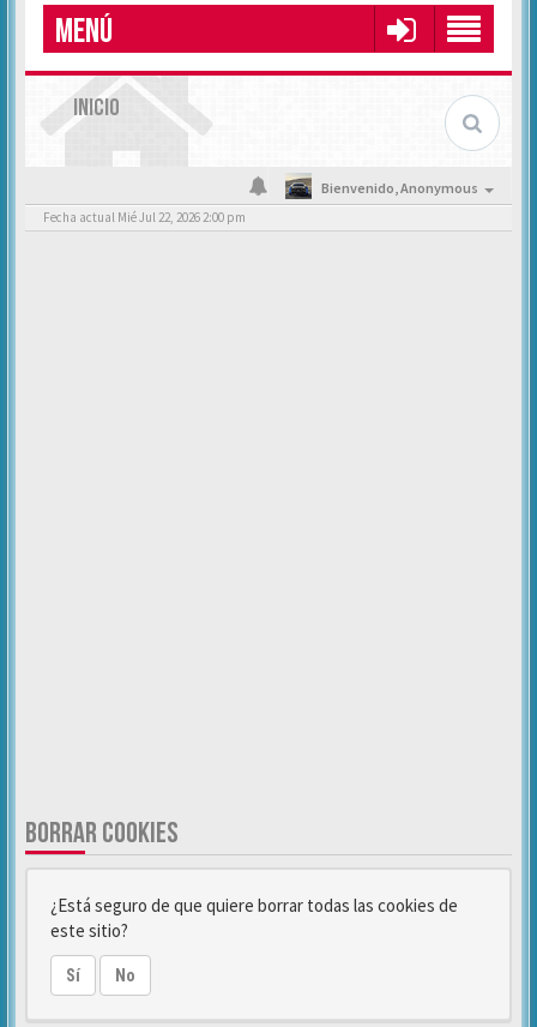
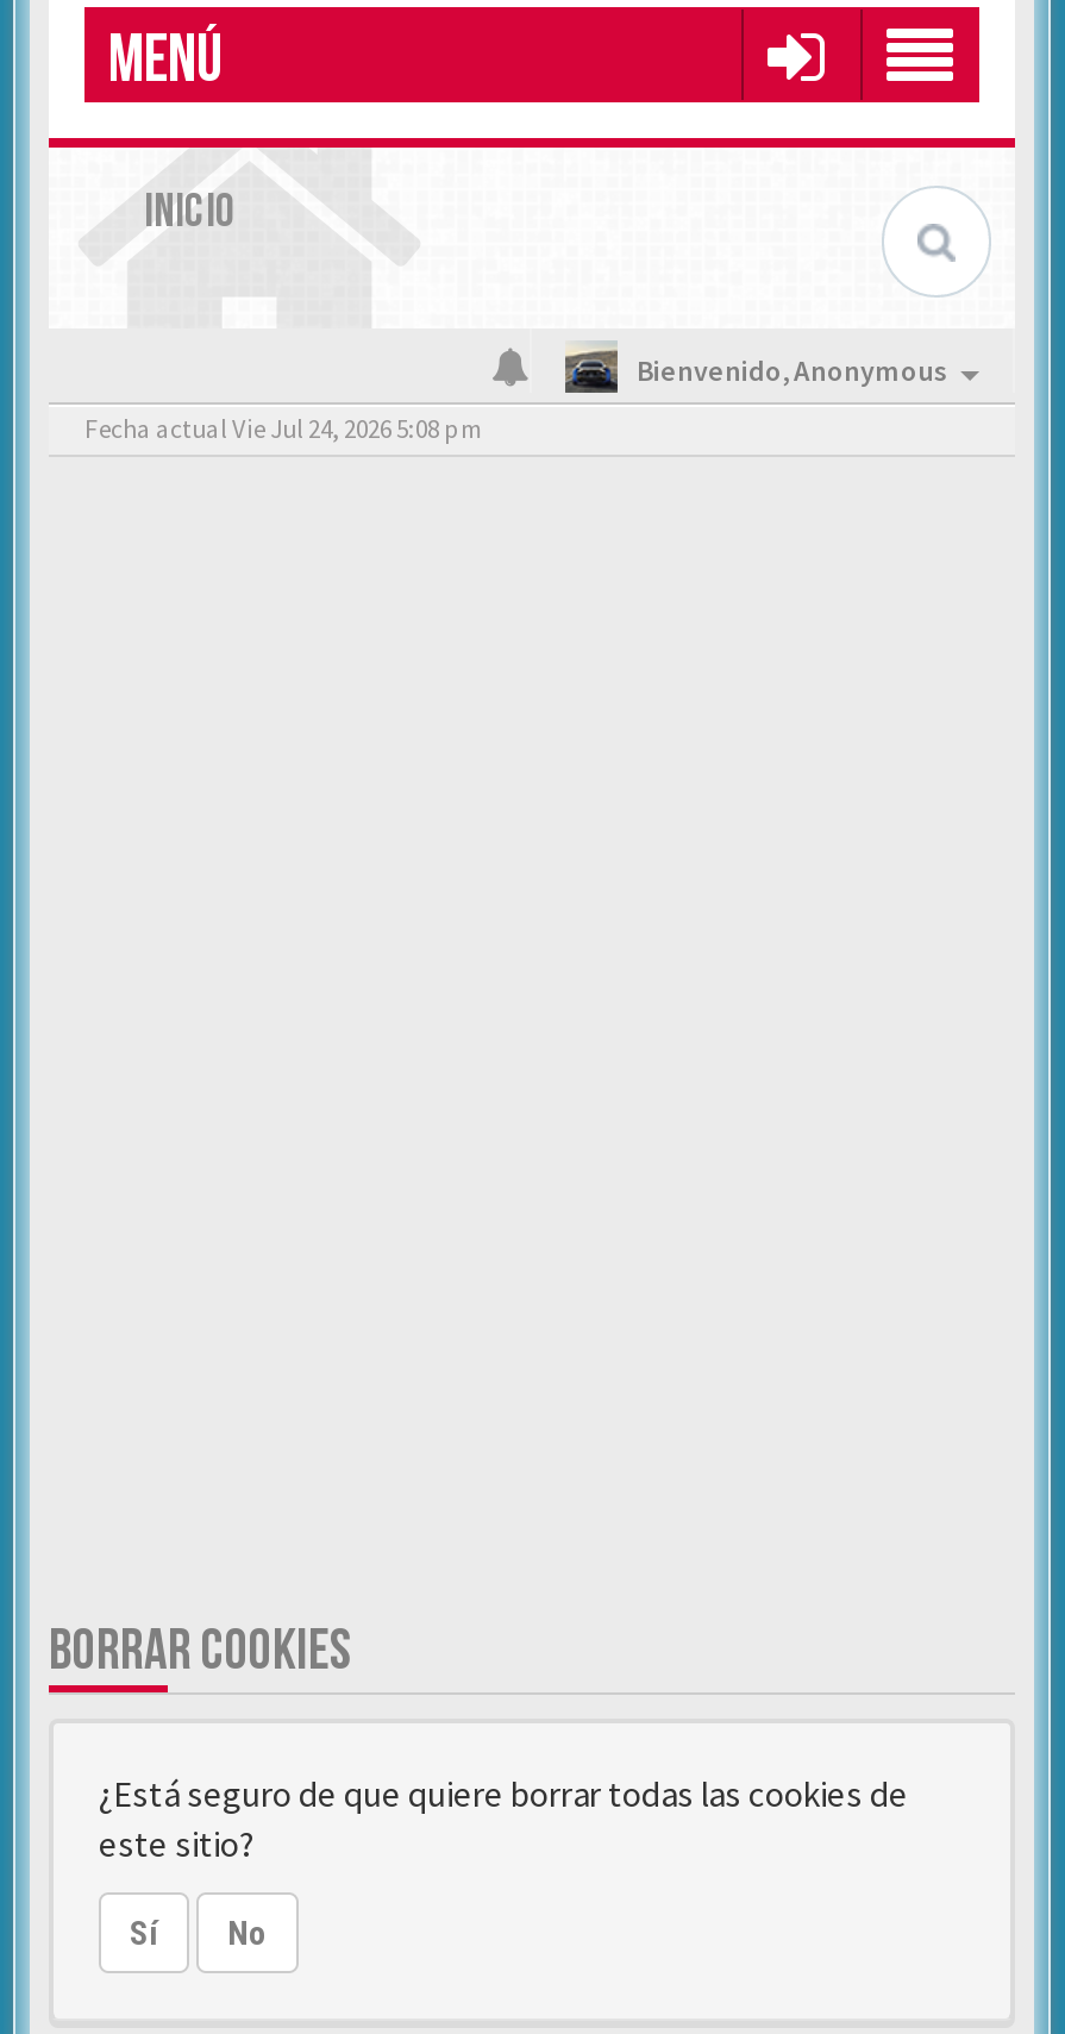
[43,209,246,226] Fecha actual Mié Jul 22, 2026 2:00 pm -> [84,412,482,445] Fecha actual Vie Jul 24, 2026 5:08 pm

